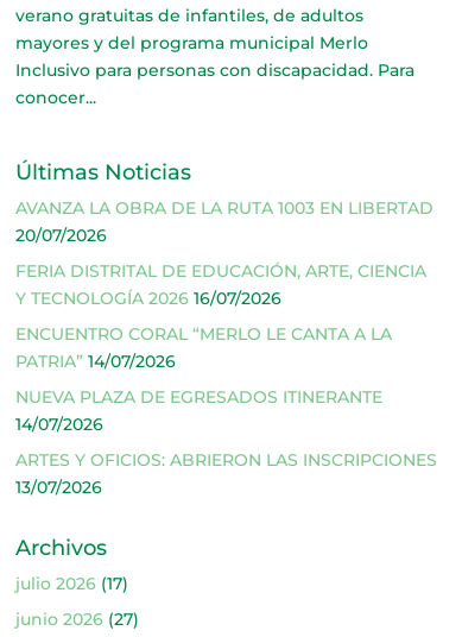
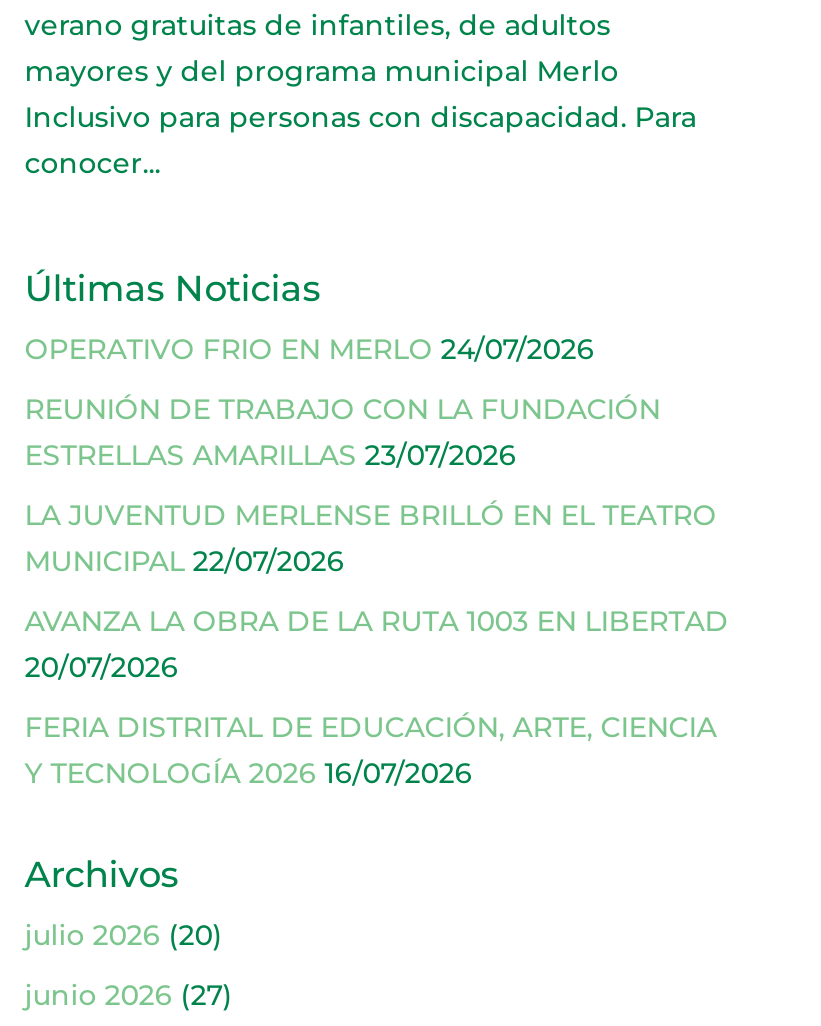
none -> [25,331,717,579] OPERATIVO FRIO EN MERLO 24/07/2026 | REUNIÓN DE TRABAJO CON LA FUNDACIÓN | ESTRELLAS AMARILLAS 23/07/2026 | LA JUVENTUD MERLENSE BRILLÓ EN EL TEATRO | MUNICIPAL 22/07/2026
moved [15,197,433,309] -> [25,603,729,791]: AVANZA LA OBRA DE LA RUTA 1003 EN LIBERTAD | 20/07/2026 | FERIA DISTRITAL DE EDUCACIÓN, ARTE, CIENCIA | Y TECNOLOGÍA 2026 16/07/2026
[15,323,437,497] ENCUENTRO CORAL “MERLO LE CANTA A LA | PATRIA” 14/07/2026 | NUEVA PLAZA DE EGRESADOS ITINERANTE | 14/07/2026 | ARTES Y OFICIOS: ABRIERON LAS INSCRIPCIONES | 13/07/2026 -> none
[15,572,128,594] julio 2026 (17) -> [25,917,223,953] julio 2026 (20)

